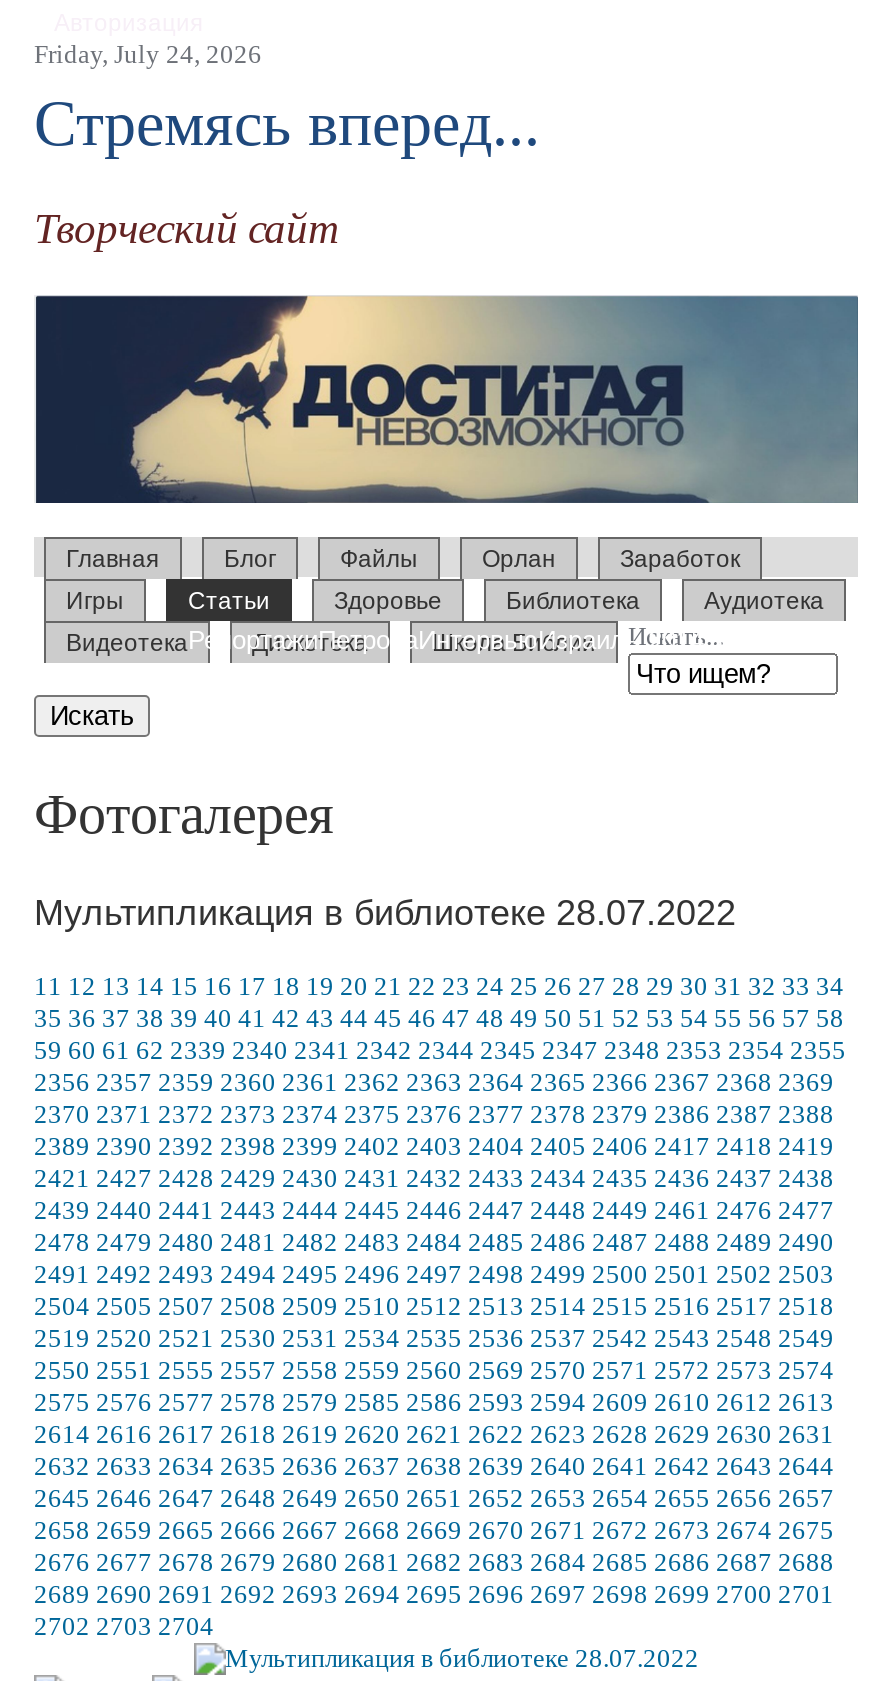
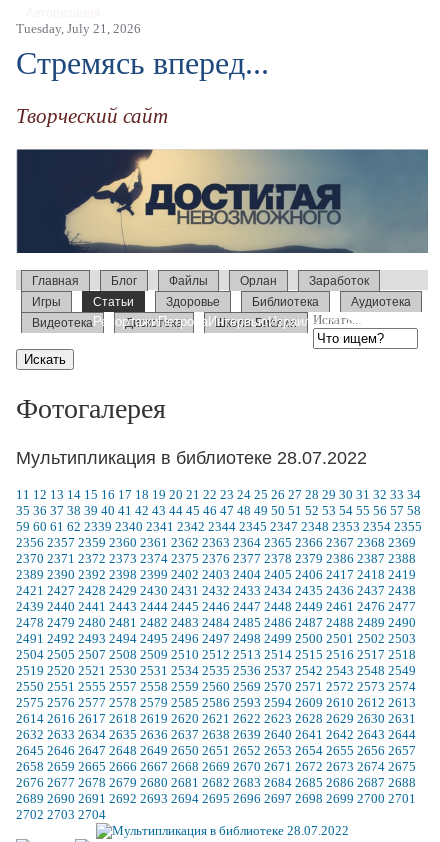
[34,39,262,69] Friday, July 24, 2026 -> [16,21,141,36] Tuesday, July 21, 2026

